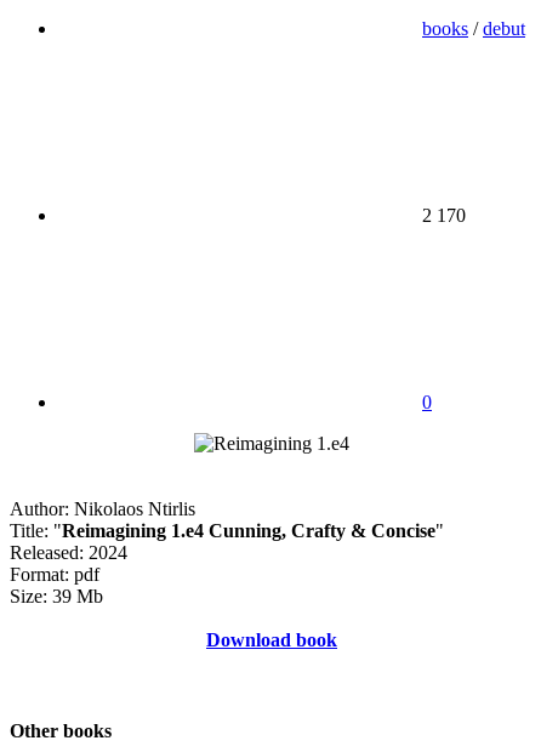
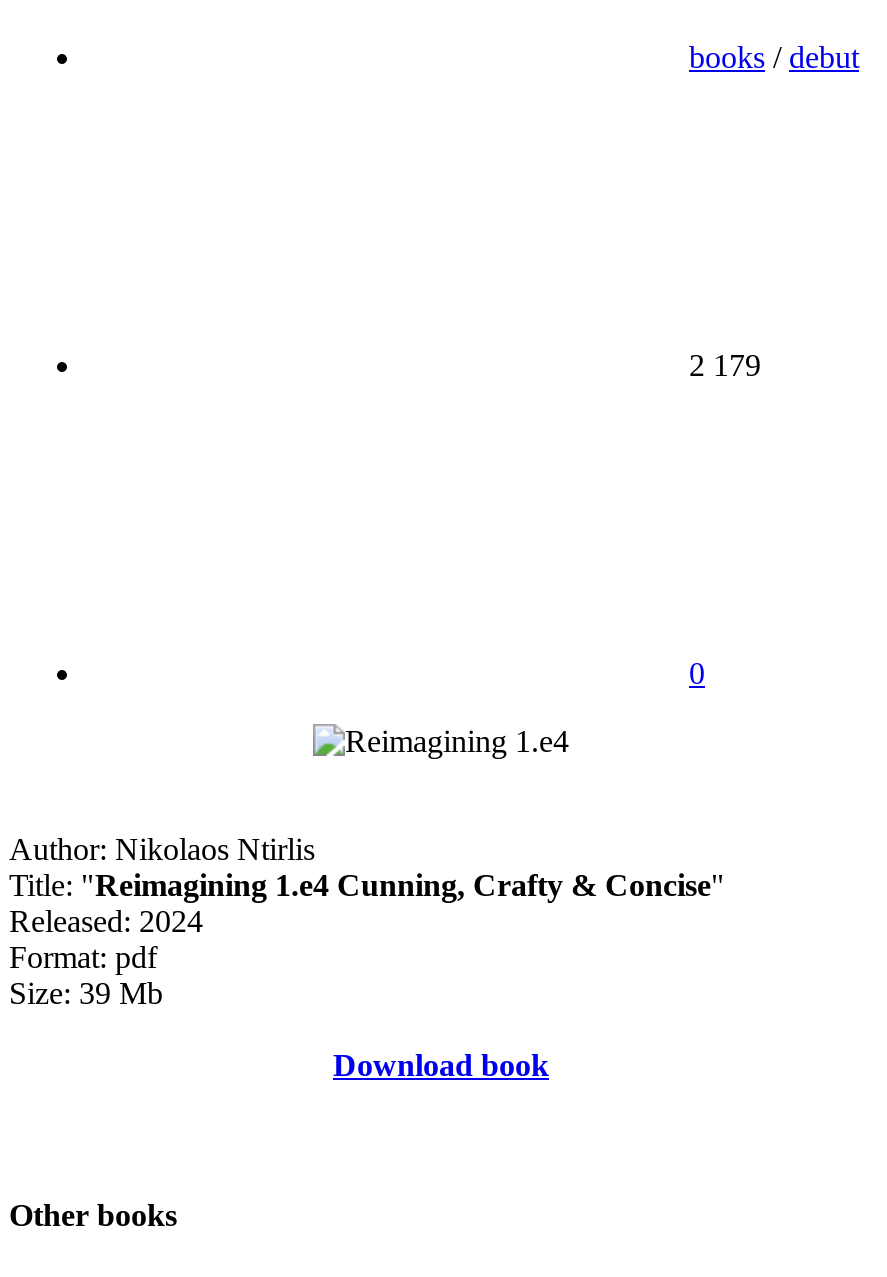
[422,205,466,225] 2 170 -> [689,348,761,382] 2 179

